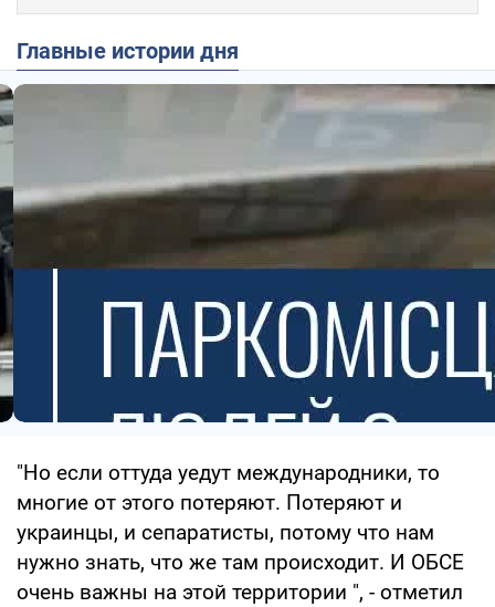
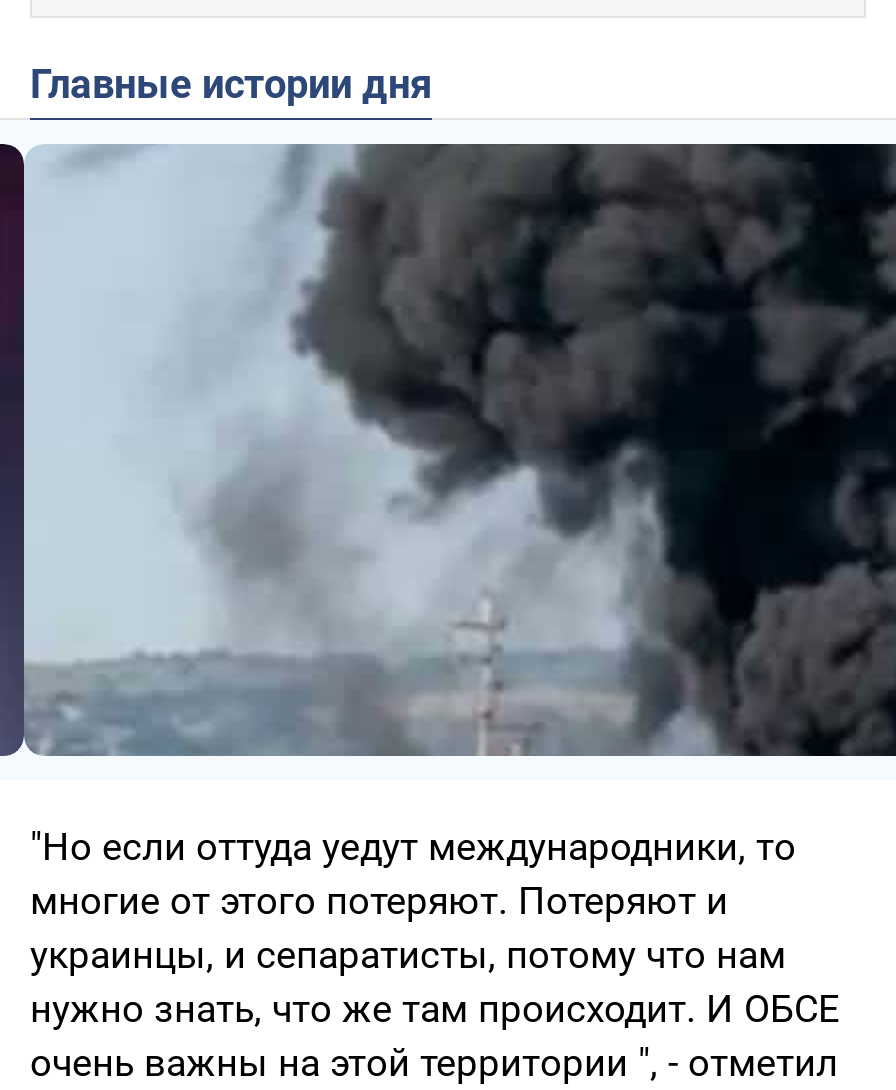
[3,84,492,423] [image] -> [6,144,890,758] [image]

